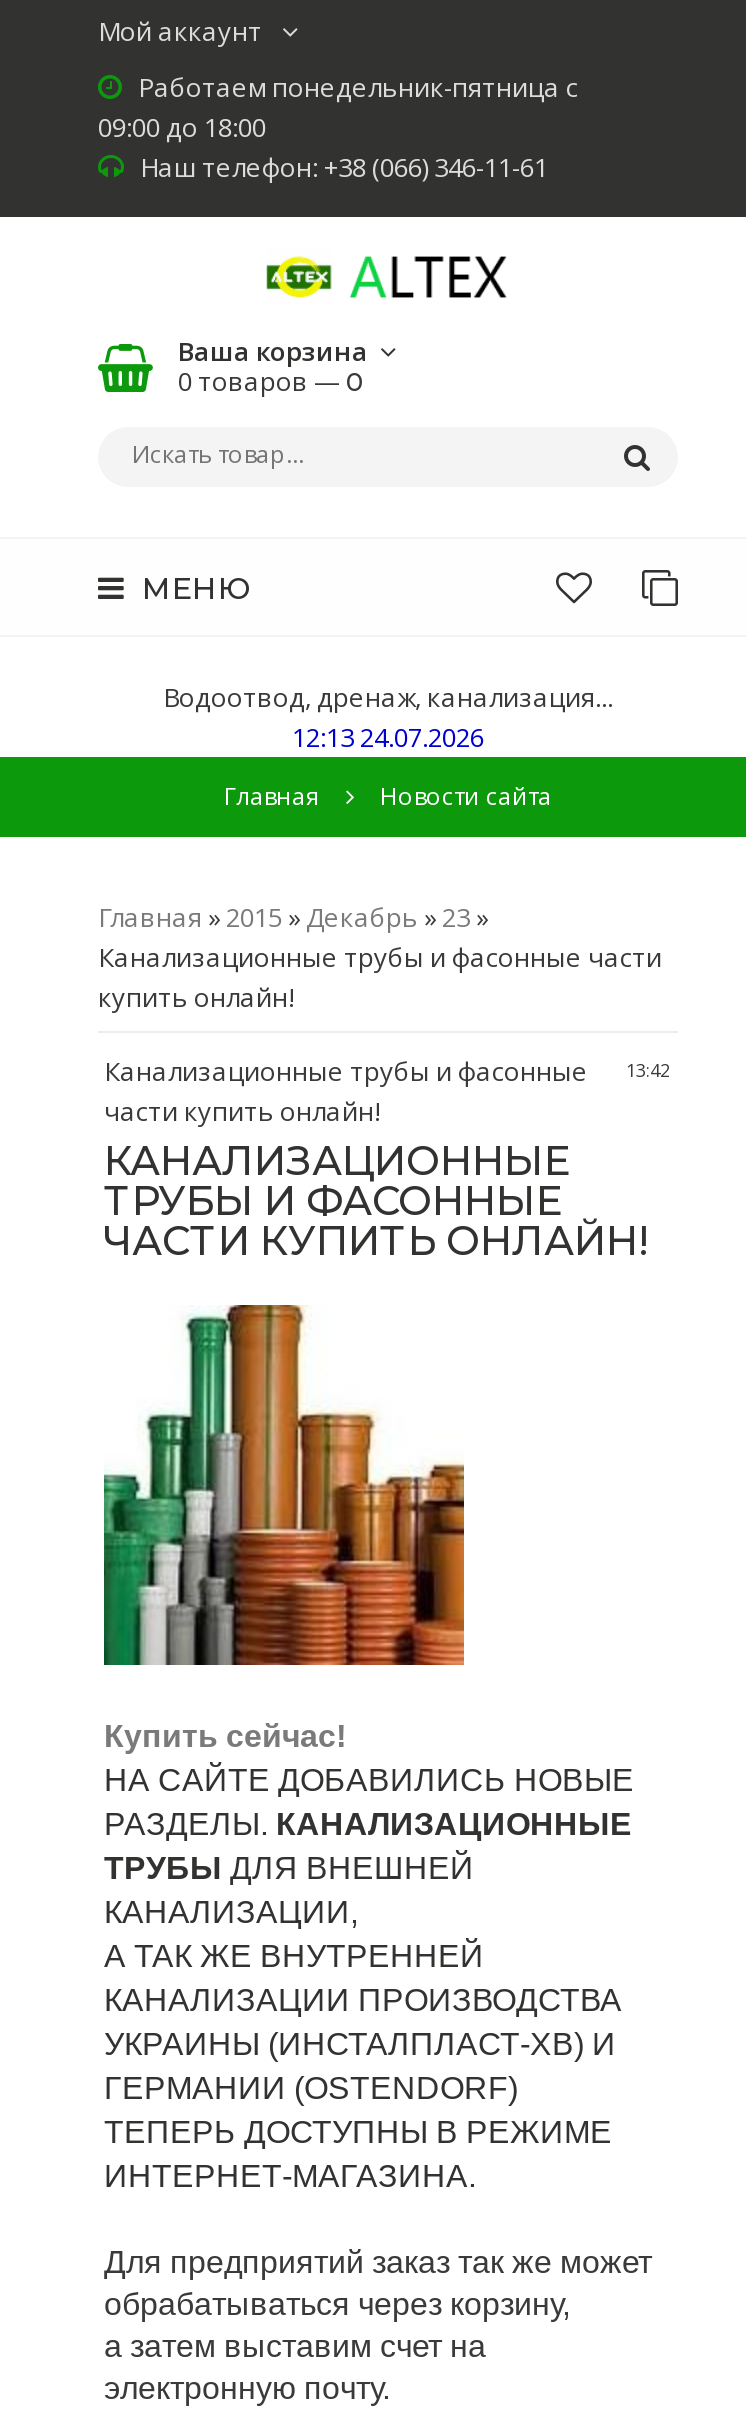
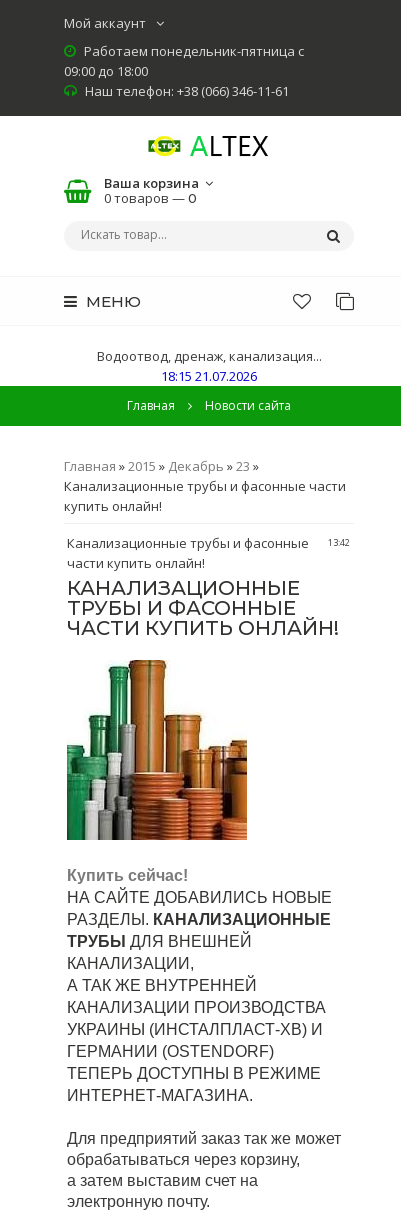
[292,719,484,755] 12:13 24.07.2026 -> [161,367,257,385] 18:15 21.07.2026

